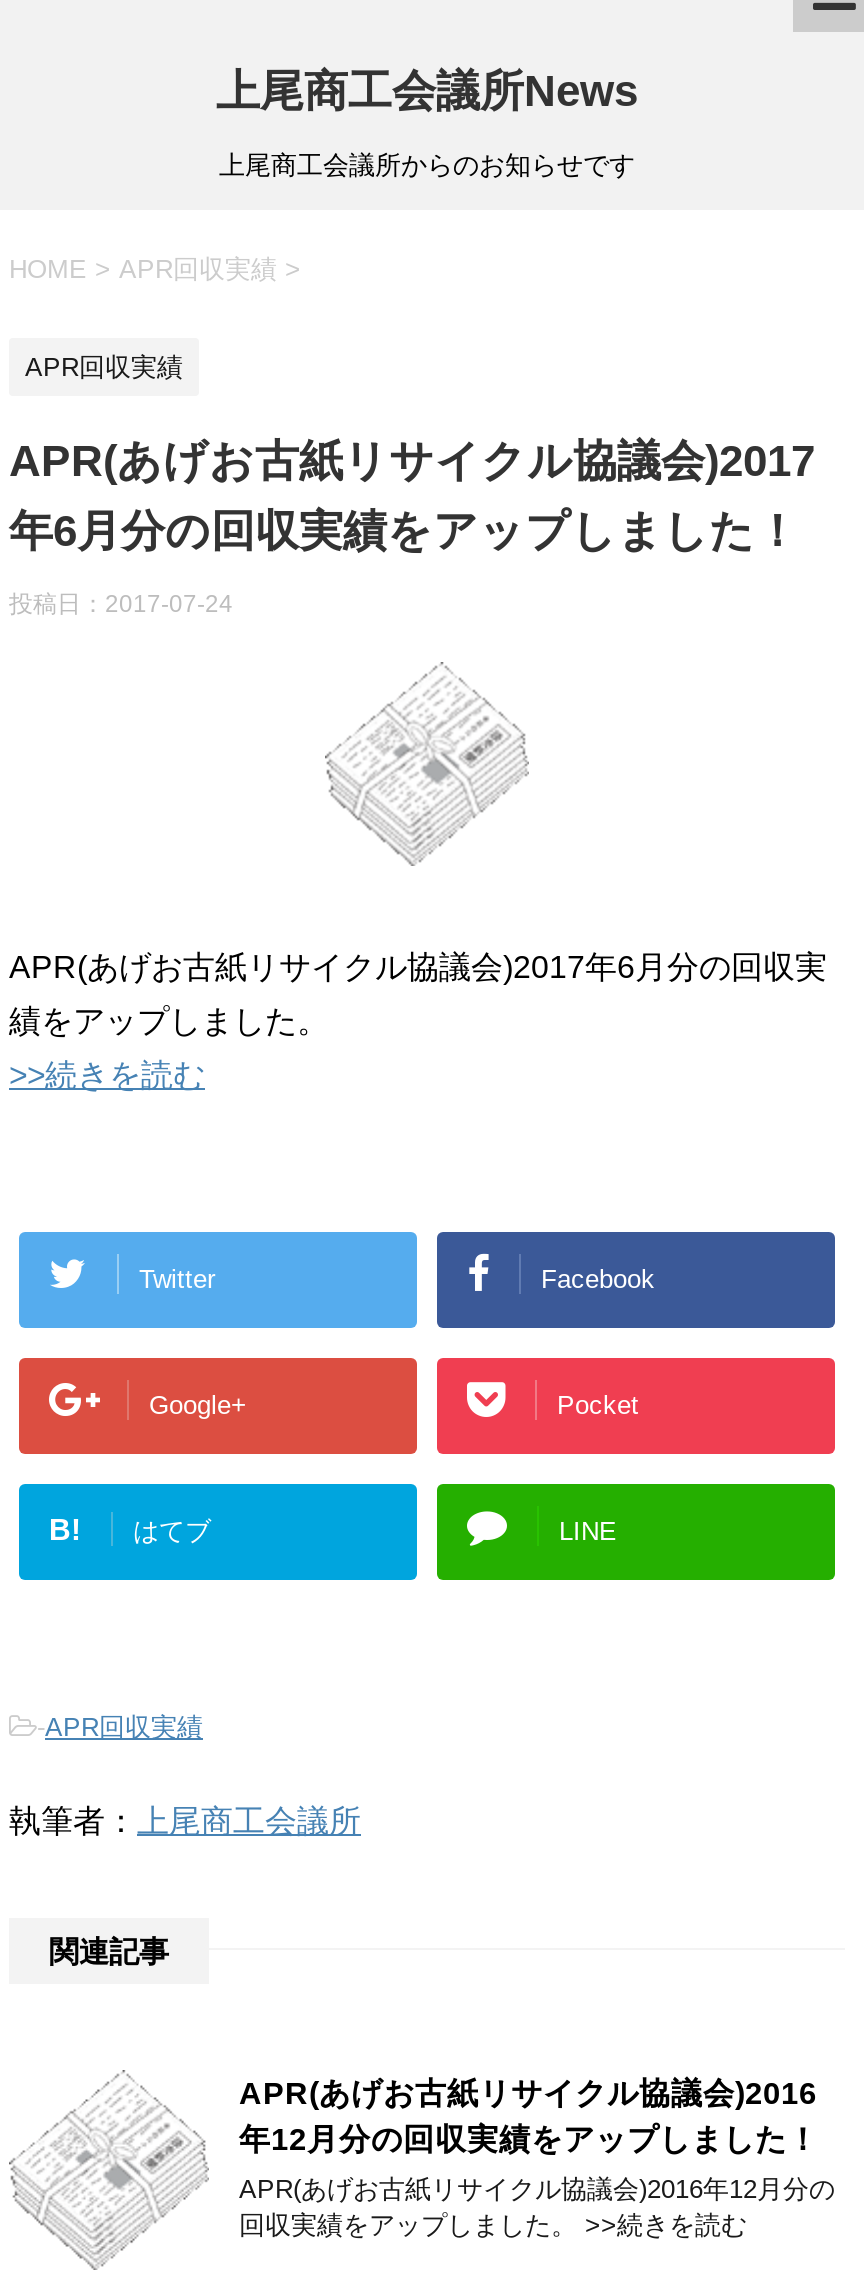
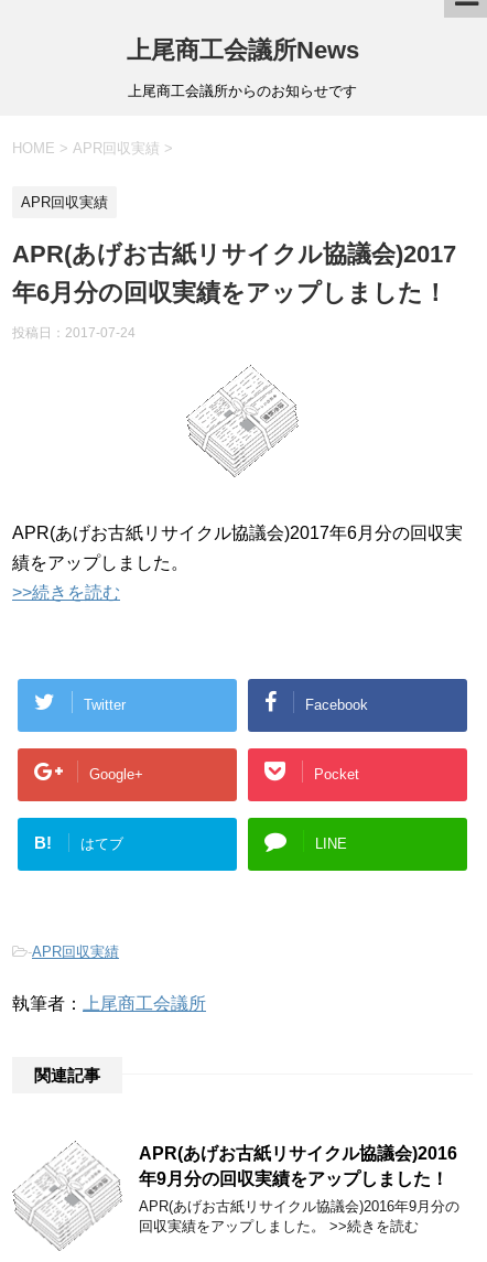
[239,2121,819,2155] 年12月分の回収実績をアップしました！ -> [139,1169,448,1188] 年9月分の回収実績をアップしました！
[239,2173,835,2203] APR(あげお古紙リサイクル協議会)2016年12月分の -> [139,1198,459,1214] APR(あげお古紙リサイクル協議会)2016年9月分の

